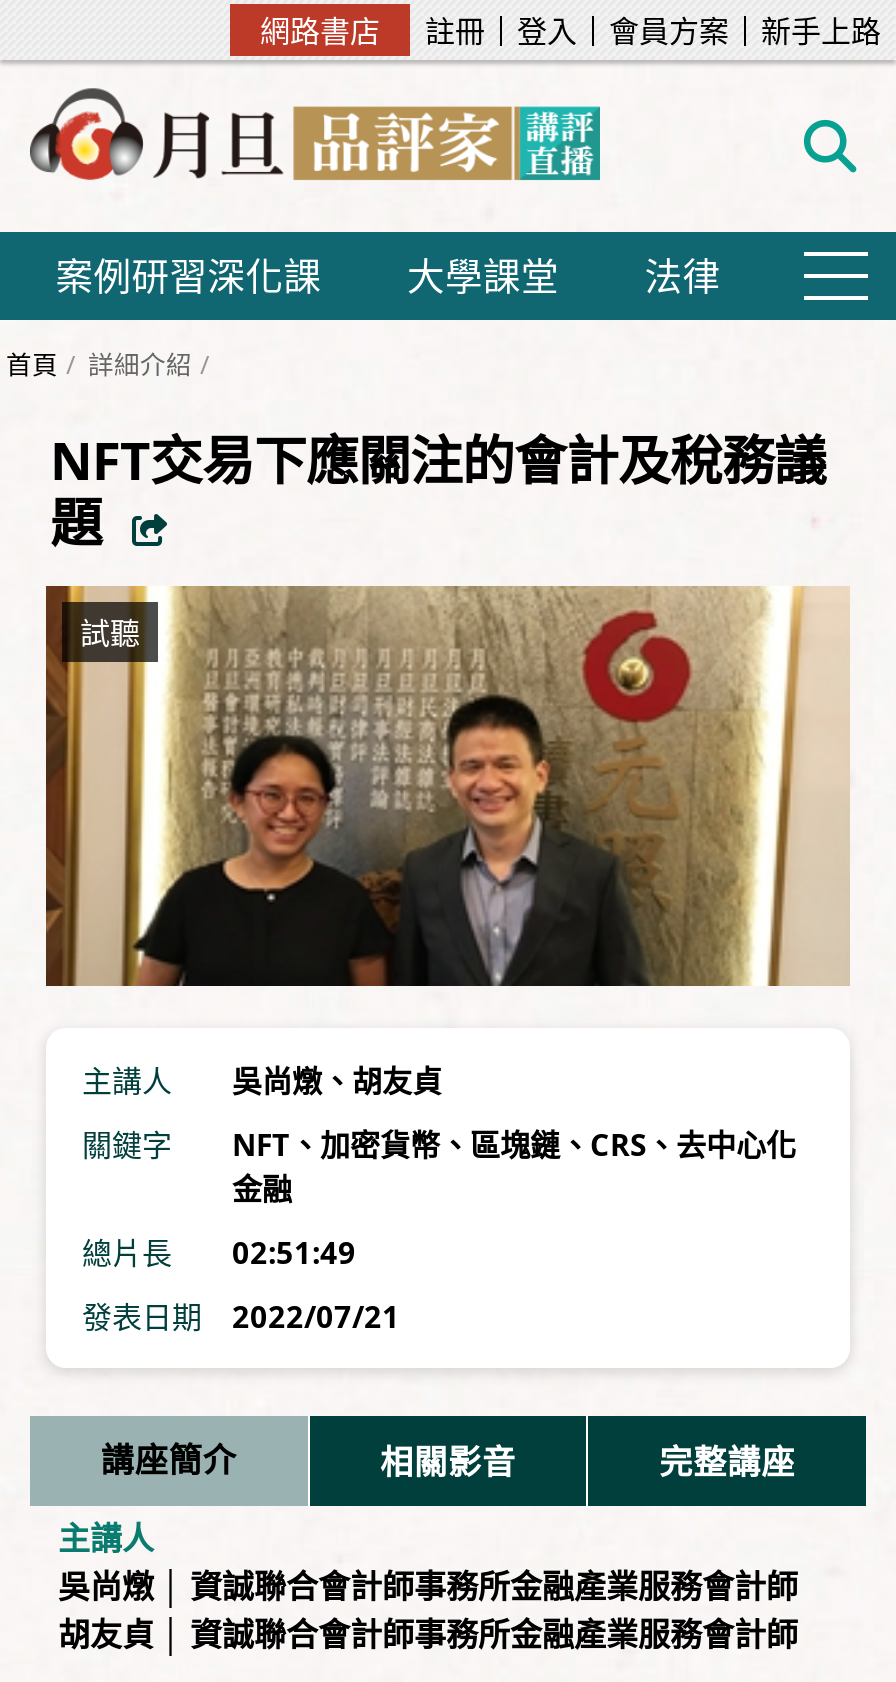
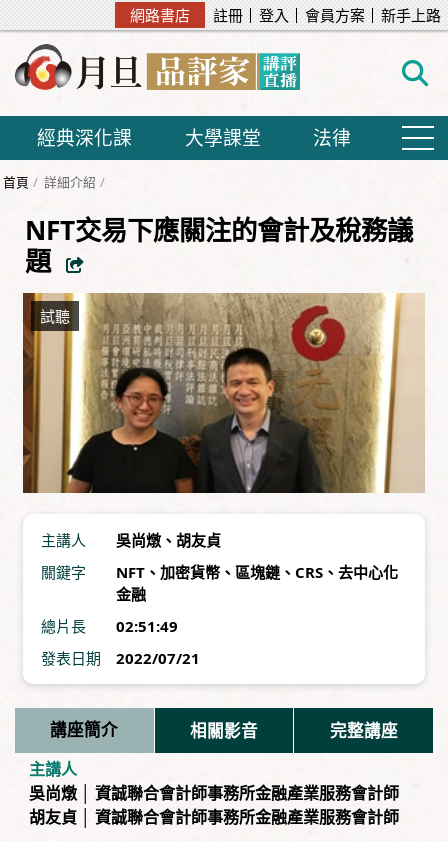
[56,250,322,300] 案例研習深化課 -> [37,125,132,150] 經典深化課

